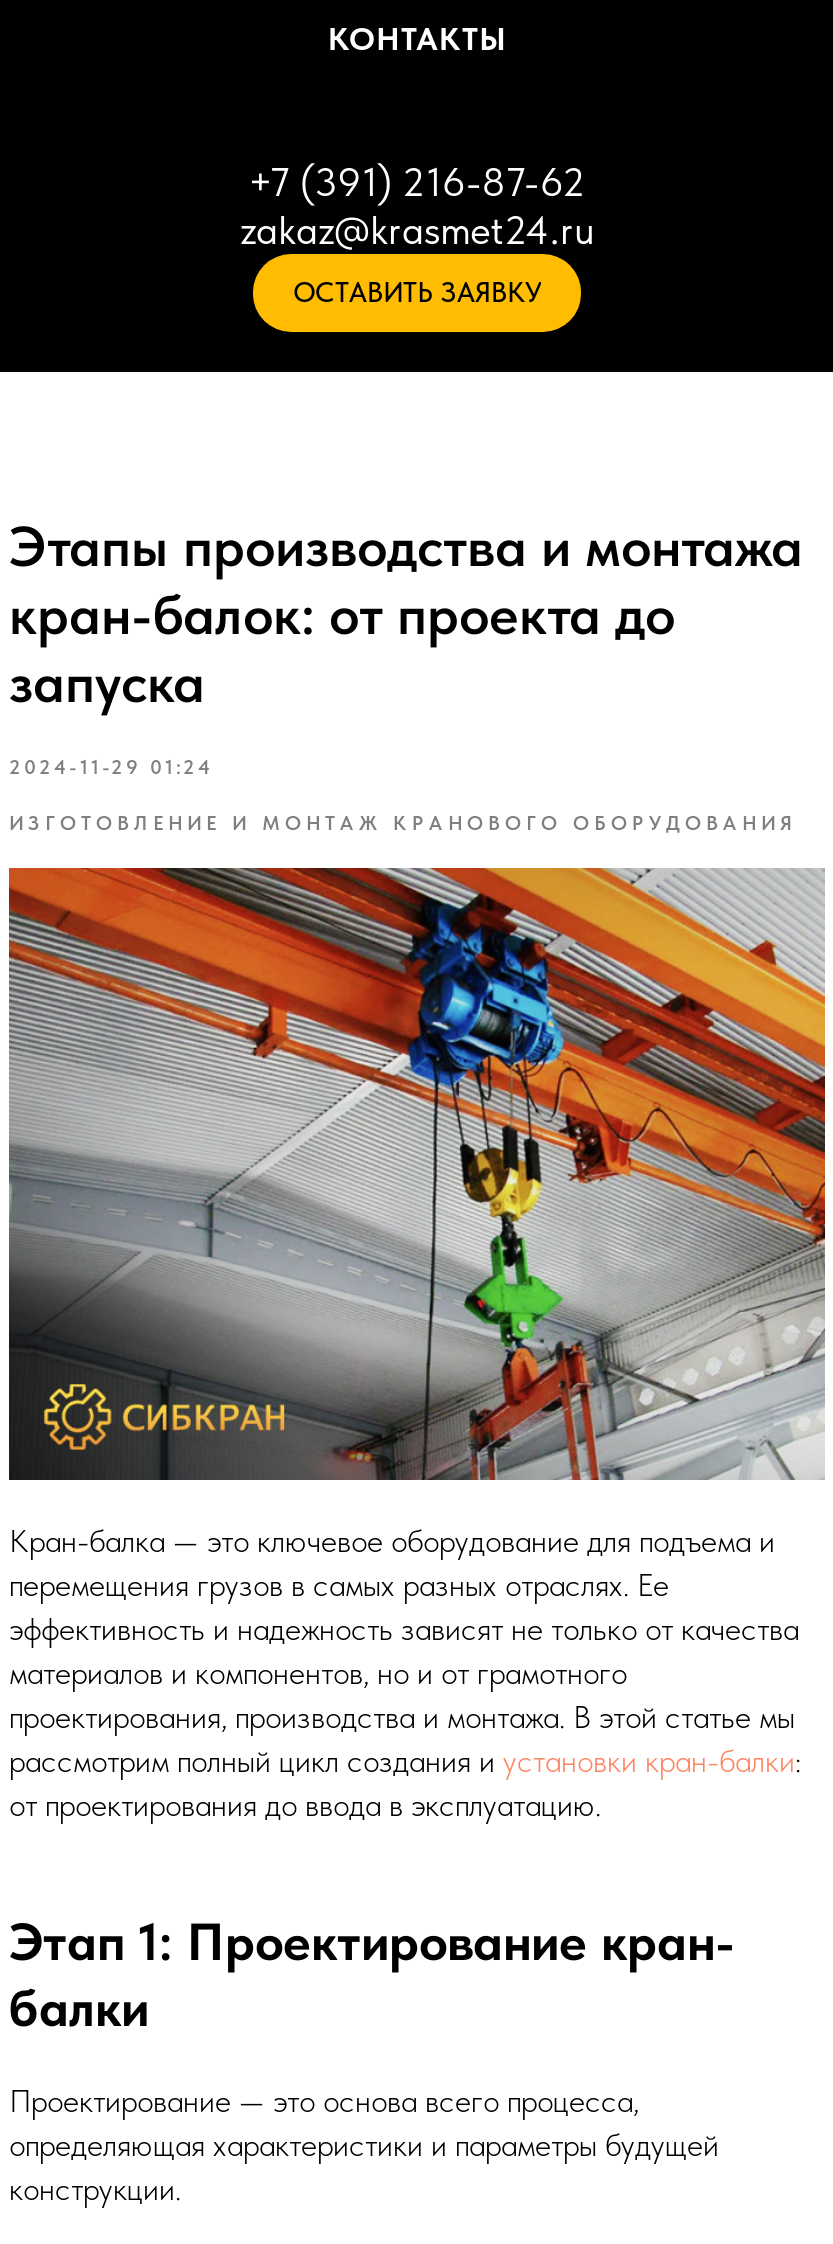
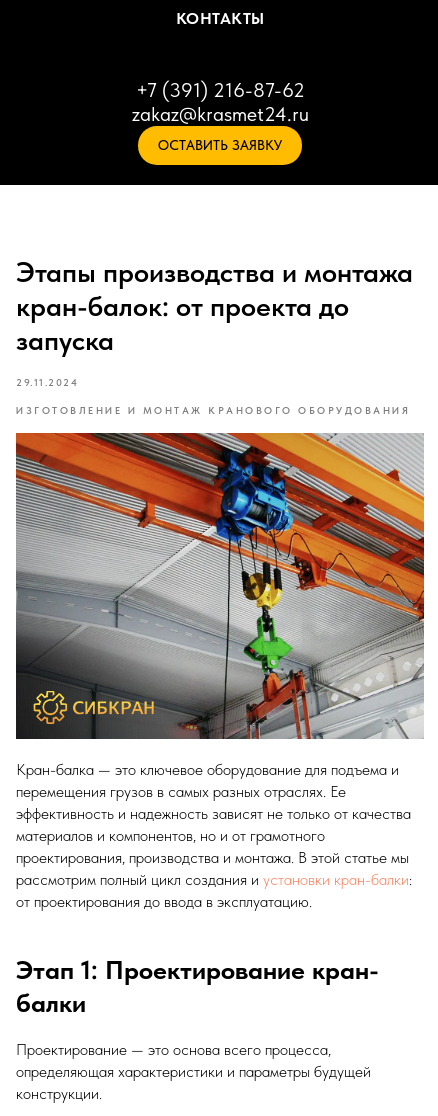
[9,754,213,778] 2024-11-29 01:24 -> [16,376,78,388] 29.11.2024

